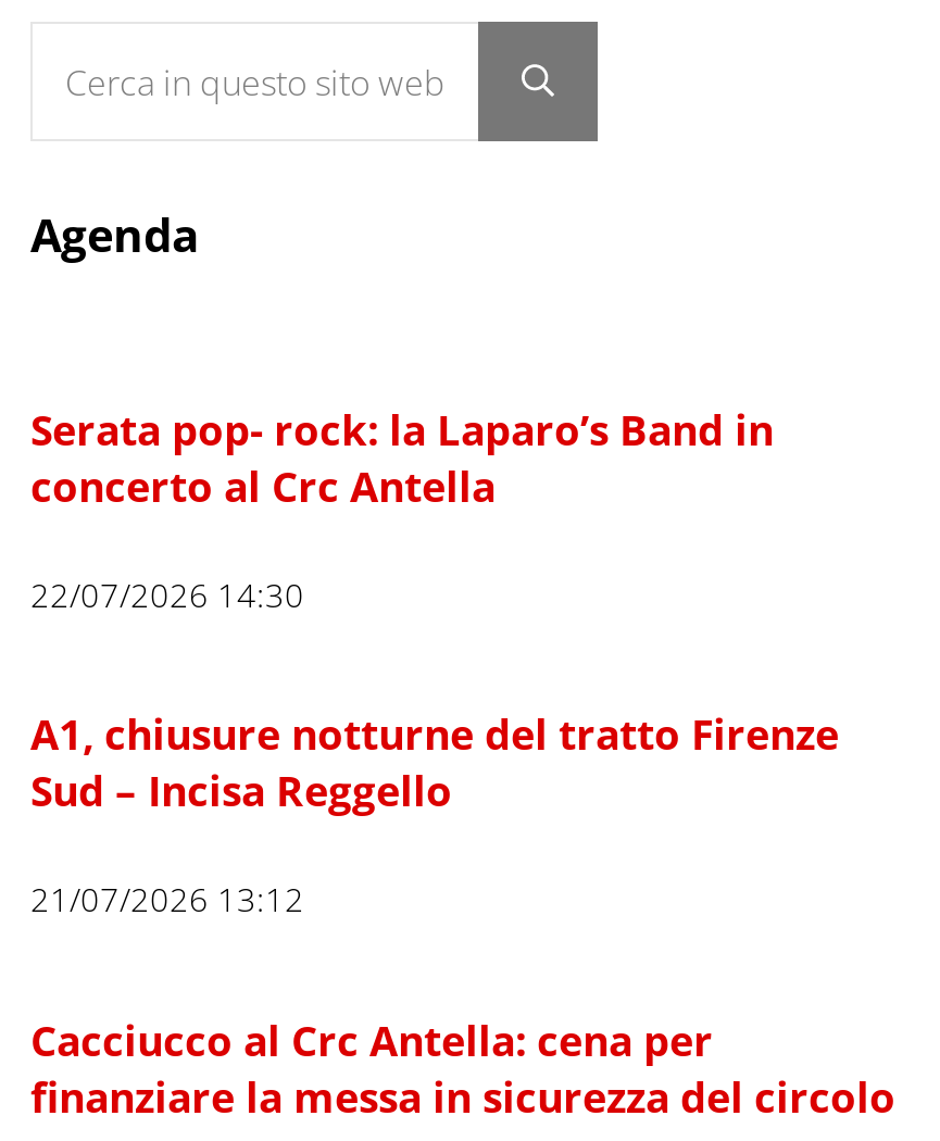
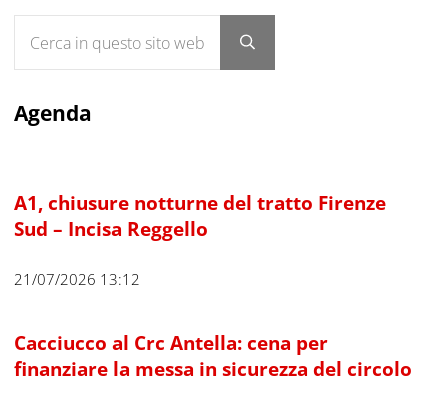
[30,402,774,616] Serata pop- rock: la Laparo’s Band in | concerto al Crc Antella | 22/07/2026 14:30 -> none

